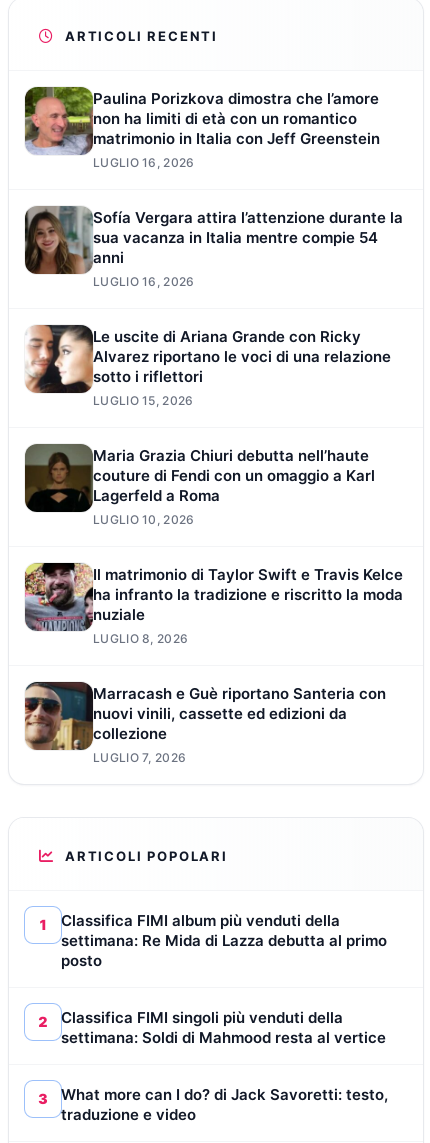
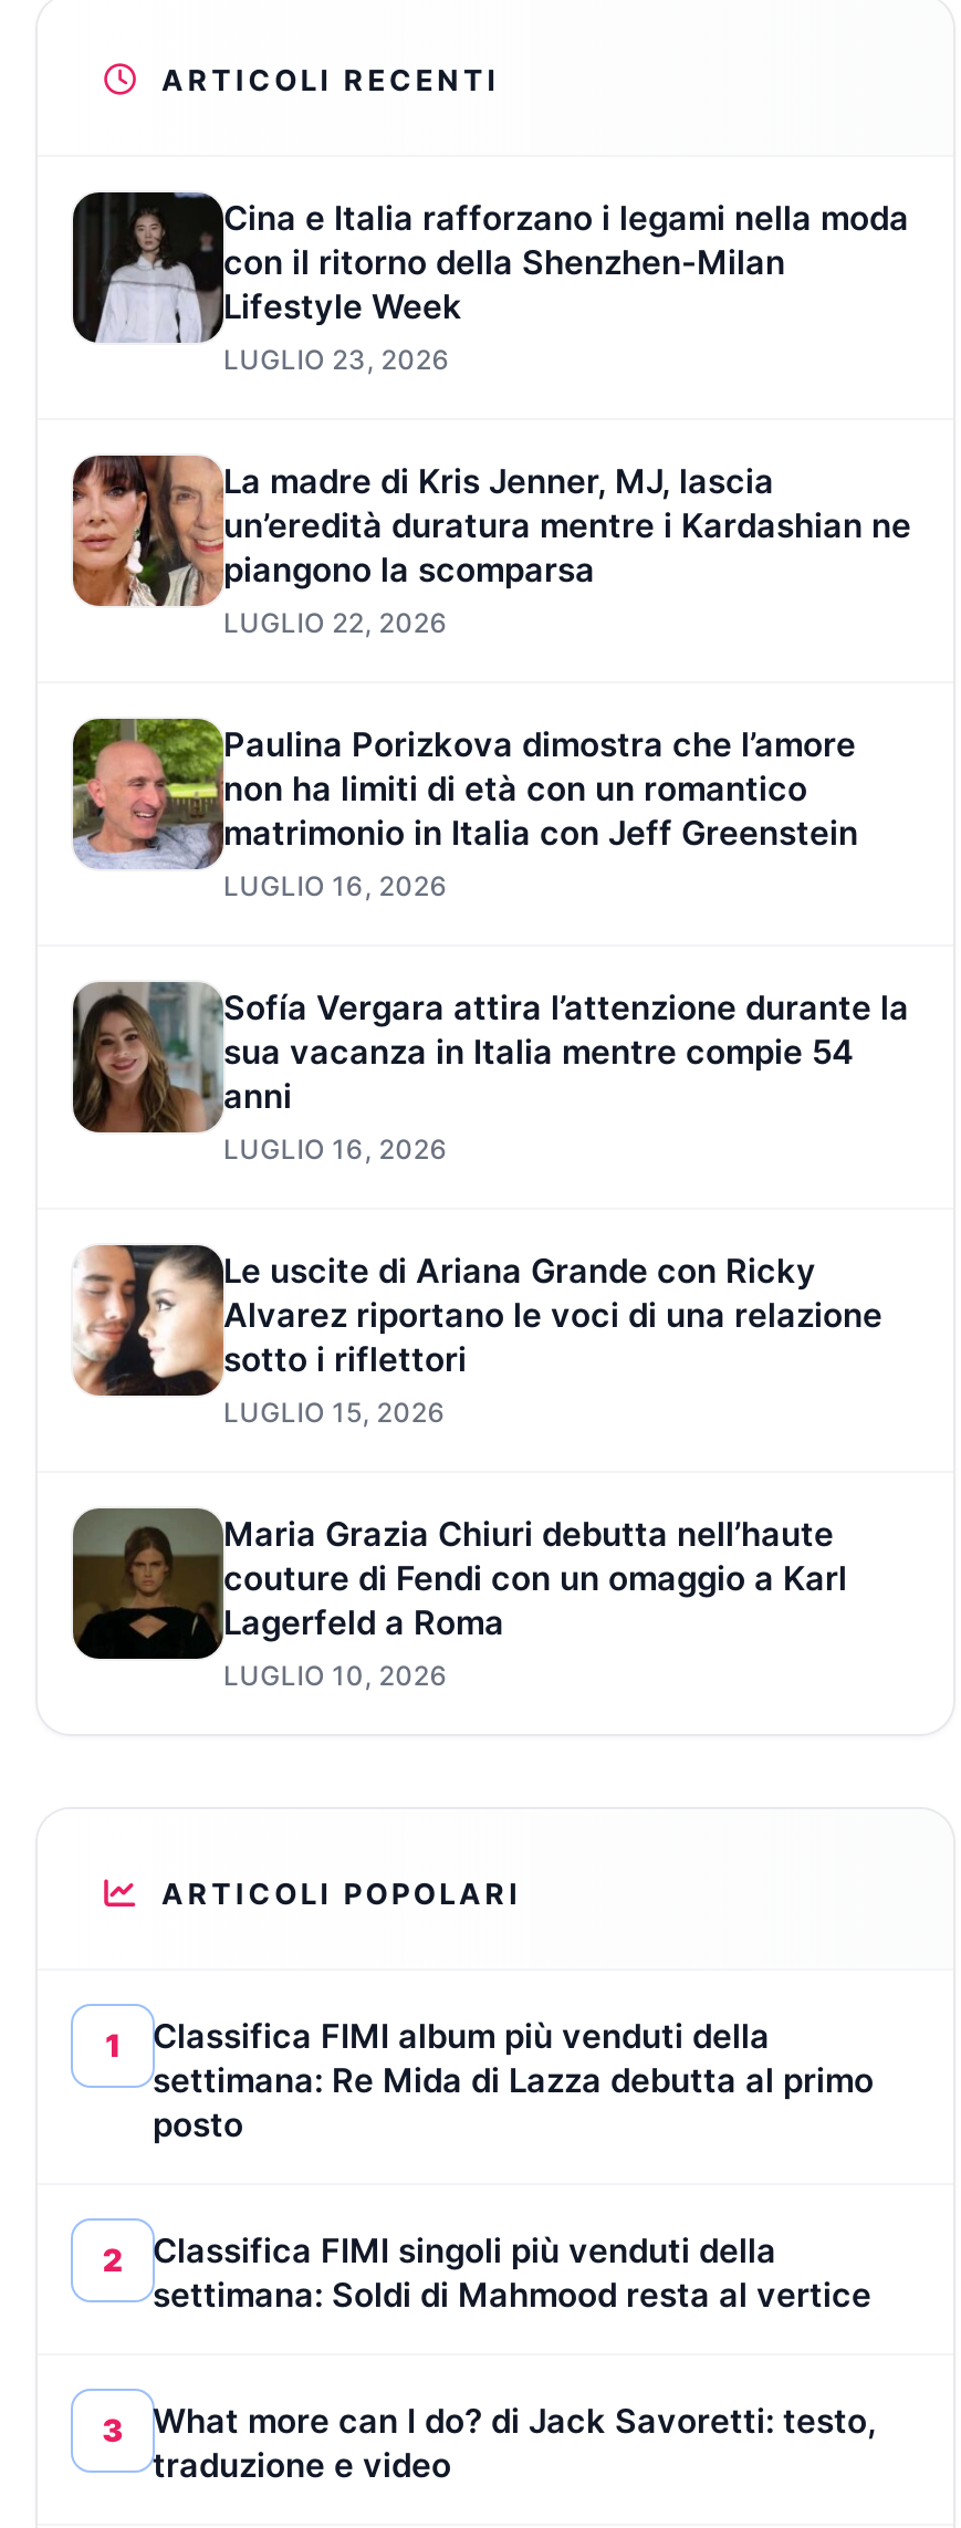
none -> [71,190,911,639] [image] | Cina e Italia rafforzano i legami nella moda | con il ritorno della Shenzhen-Milan | Lifestyle Week | LUGLIO 23, 2026 | La madre di Kris Jenner, MJ, lascia | un’eredità duratura mentre i Kardashian ne | piangono la scomparsa | LUGLIO 22, 2026
none -> [71,456,192,606] [image]
moved [23,85,403,527] -> [69,714,909,1692]: [image] | Paulina Porizkova dimostra che l’amore | non ha limiti di età con un romantico | ... | Lagerfeld a Roma | LUGLIO 10, 2026
[24,562,403,765] [image] | Il matrimonio di Taylor Swift e Travis Kelce | ha infranto la tradizione e riscritto la moda | nuziale | LUGLIO 8, 2026 | Marracash e Guè riportano Santeria con | nuovi vinili, cassette ed edizioni da | collezione | LUGLIO 7, 2026 -> none
[24,683,79,751] [image] -> none

